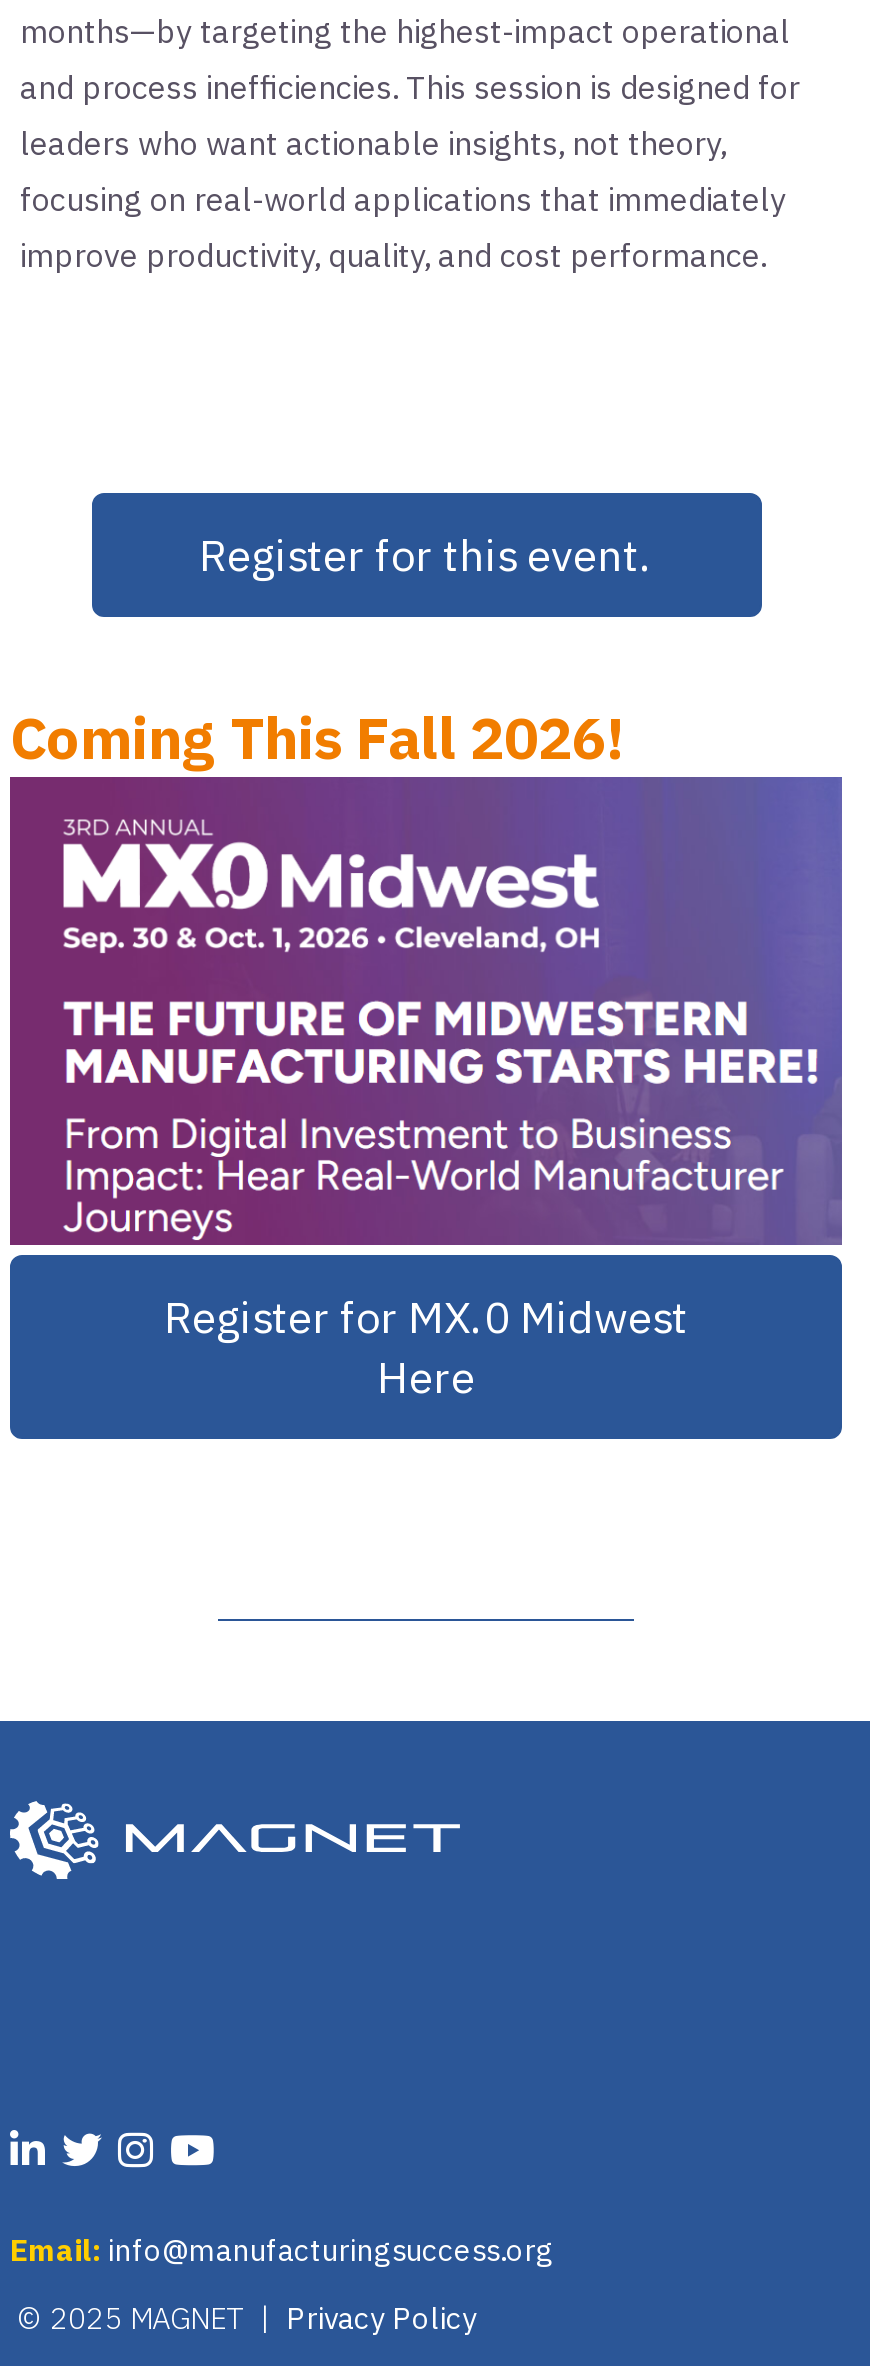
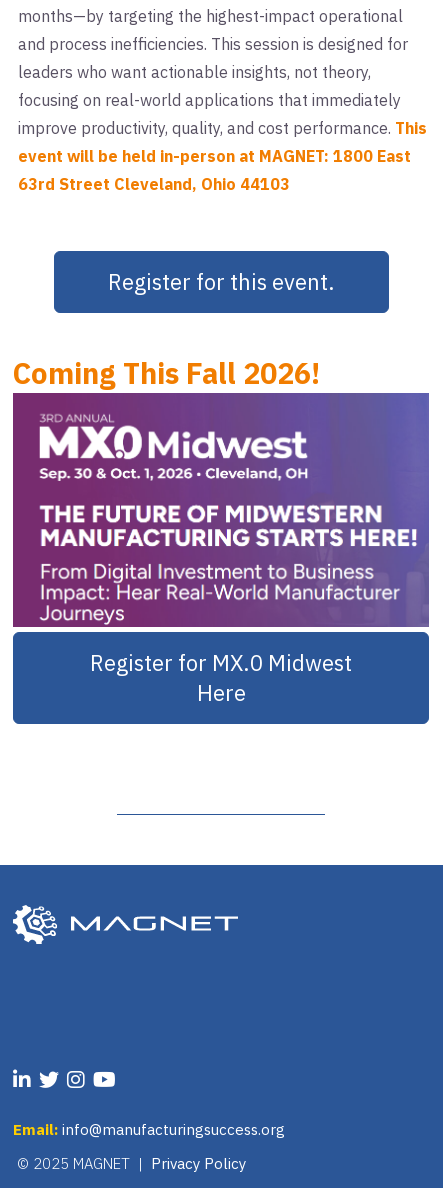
[20,234,766,274] improve productivity, quality, and cost performance. -> [18,117,427,193] improve productivity, quality, and cost performance. This | event will be held in-person at MAGNET: 1800 East | 63rd Street Cleveland, Ohio 44103

